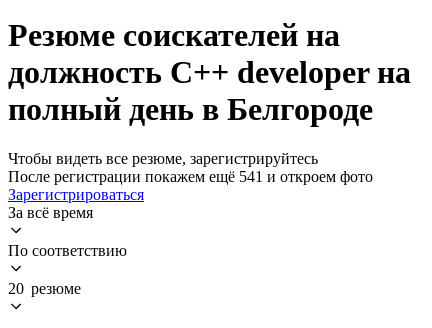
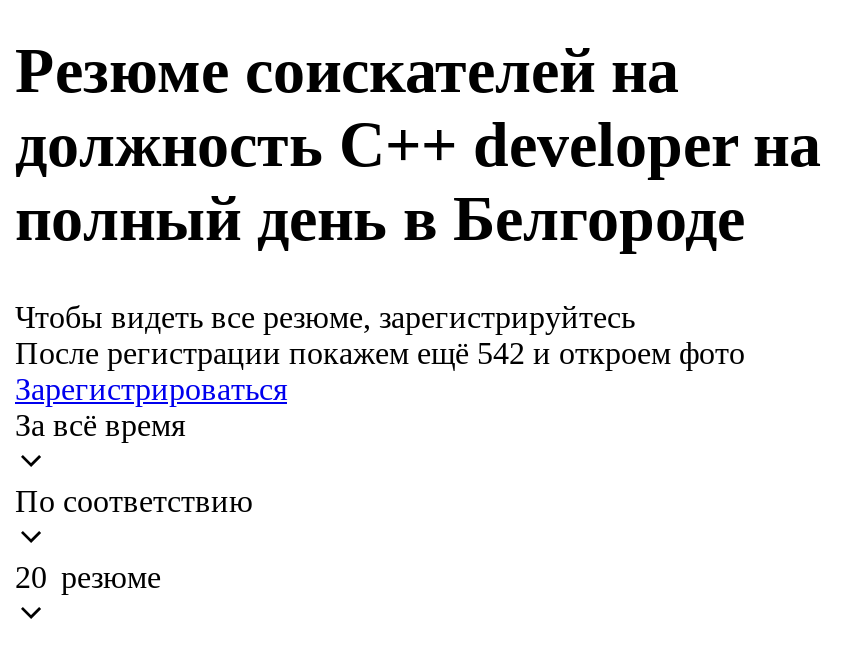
[8,168,373,185] После регистрации покажем ещё 541 и откроем фото -> [15,336,745,370] После регистрации покажем ещё 542 и откроем фото

